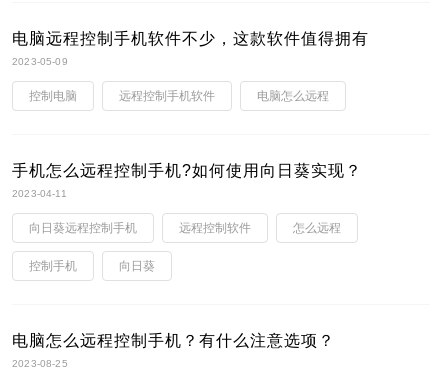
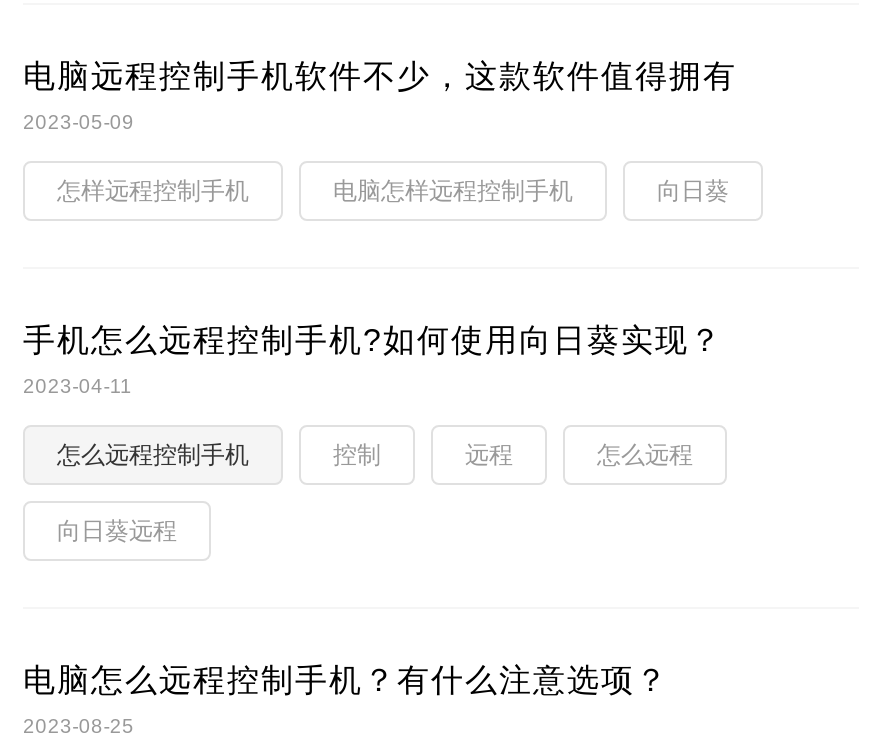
[29,89,329,103] 控制电脑 | 远程控制手机软件 | 电脑怎么远程 -> [57,177,729,205] 怎样远程控制手机 | 电脑怎样远程控制手机 | 向日葵
[29,221,251,235] 向日葵远程控制手机 | 远程控制软件 -> [57,441,513,469] 怎么远程控制手机 | 控制 | 远程
[29,259,155,273] 控制手机 | 向日葵 -> [57,517,177,545] 向日葵远程

